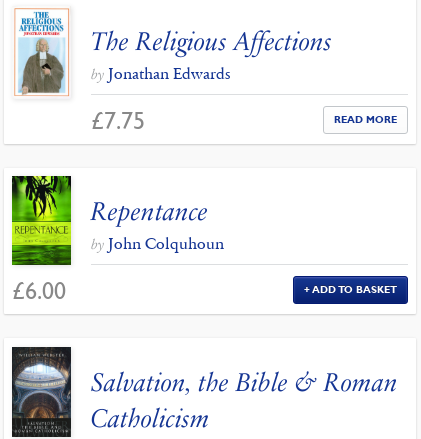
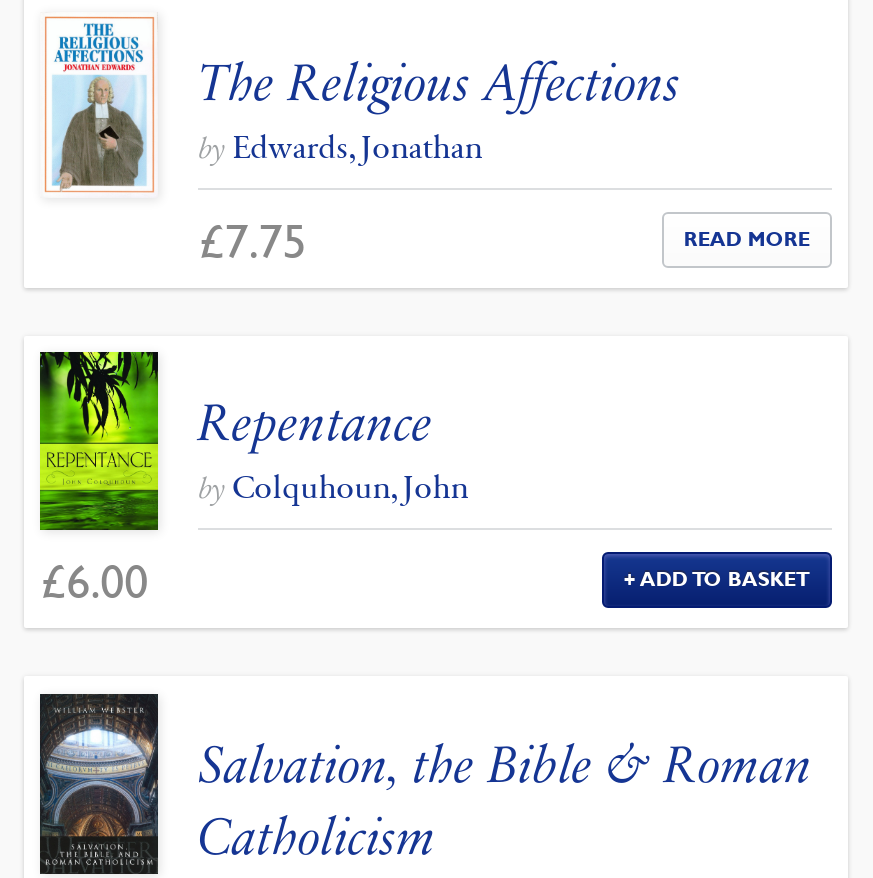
[91,64,231,83] by Jonathan Edwards -> [199,127,483,165] by Edwards, Jonathan
[91,234,224,253] by John Colquhoun -> [199,468,469,506] by Colquhoun, John

